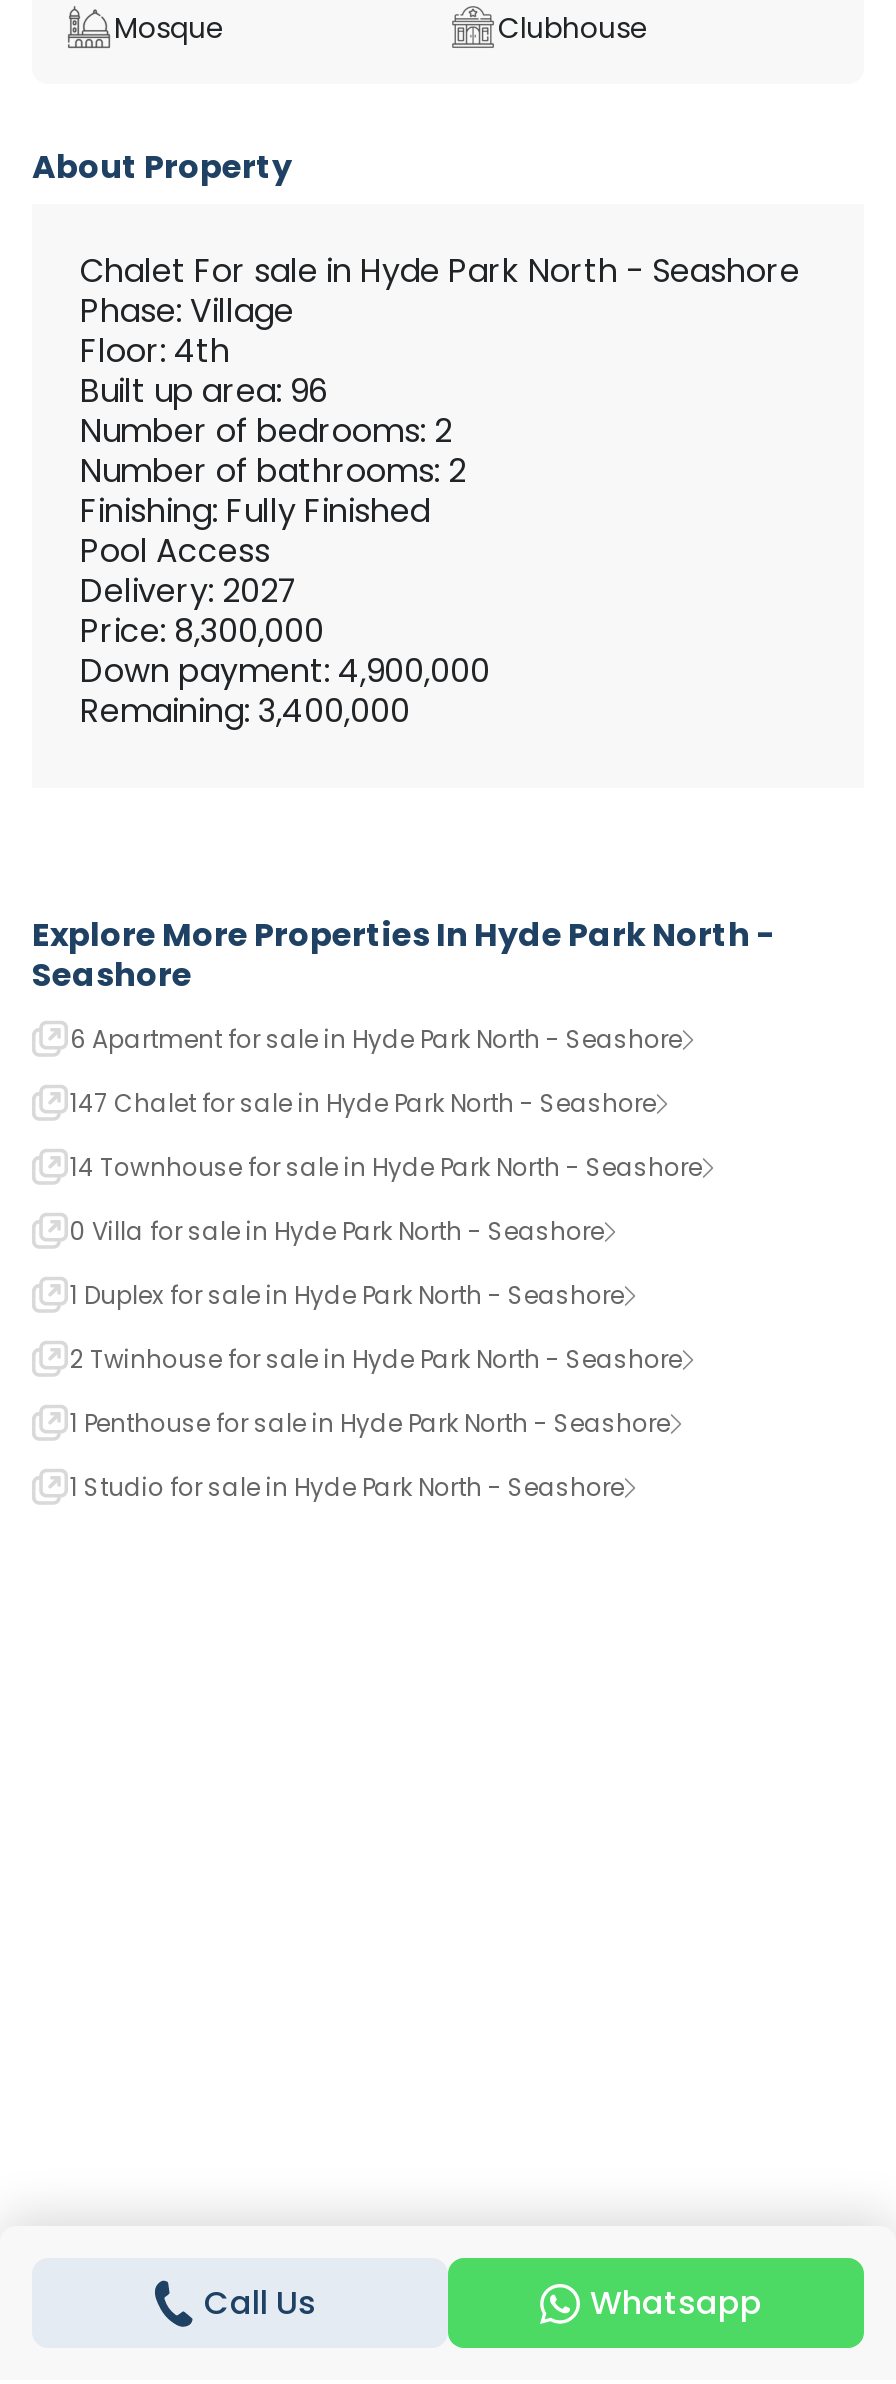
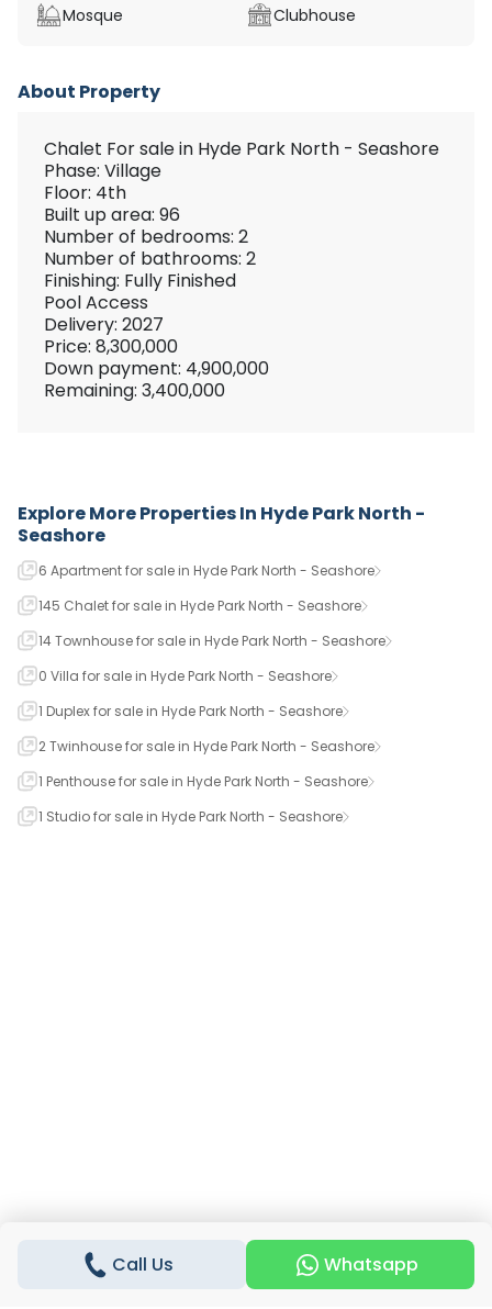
[70,1086,656,1120] 147 Chalet for sale in Hyde Park North - Seashore -> [38,596,361,615] 145 Chalet for sale in Hyde Park North - Seashore

